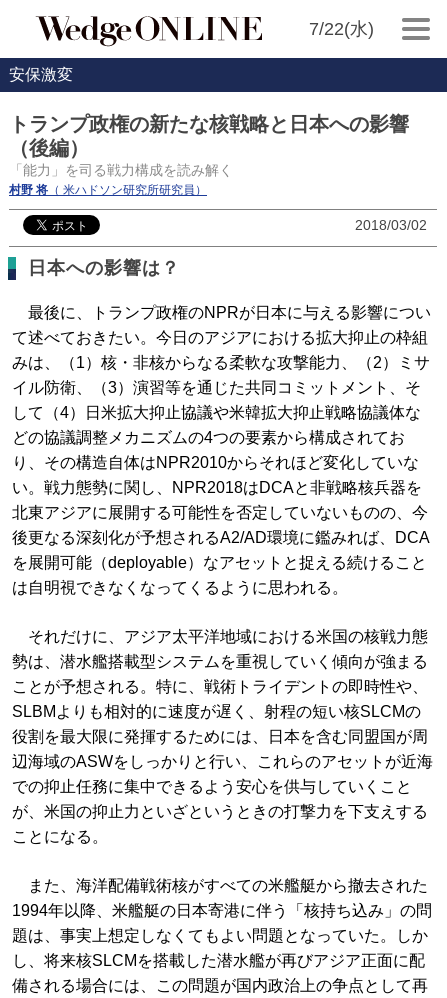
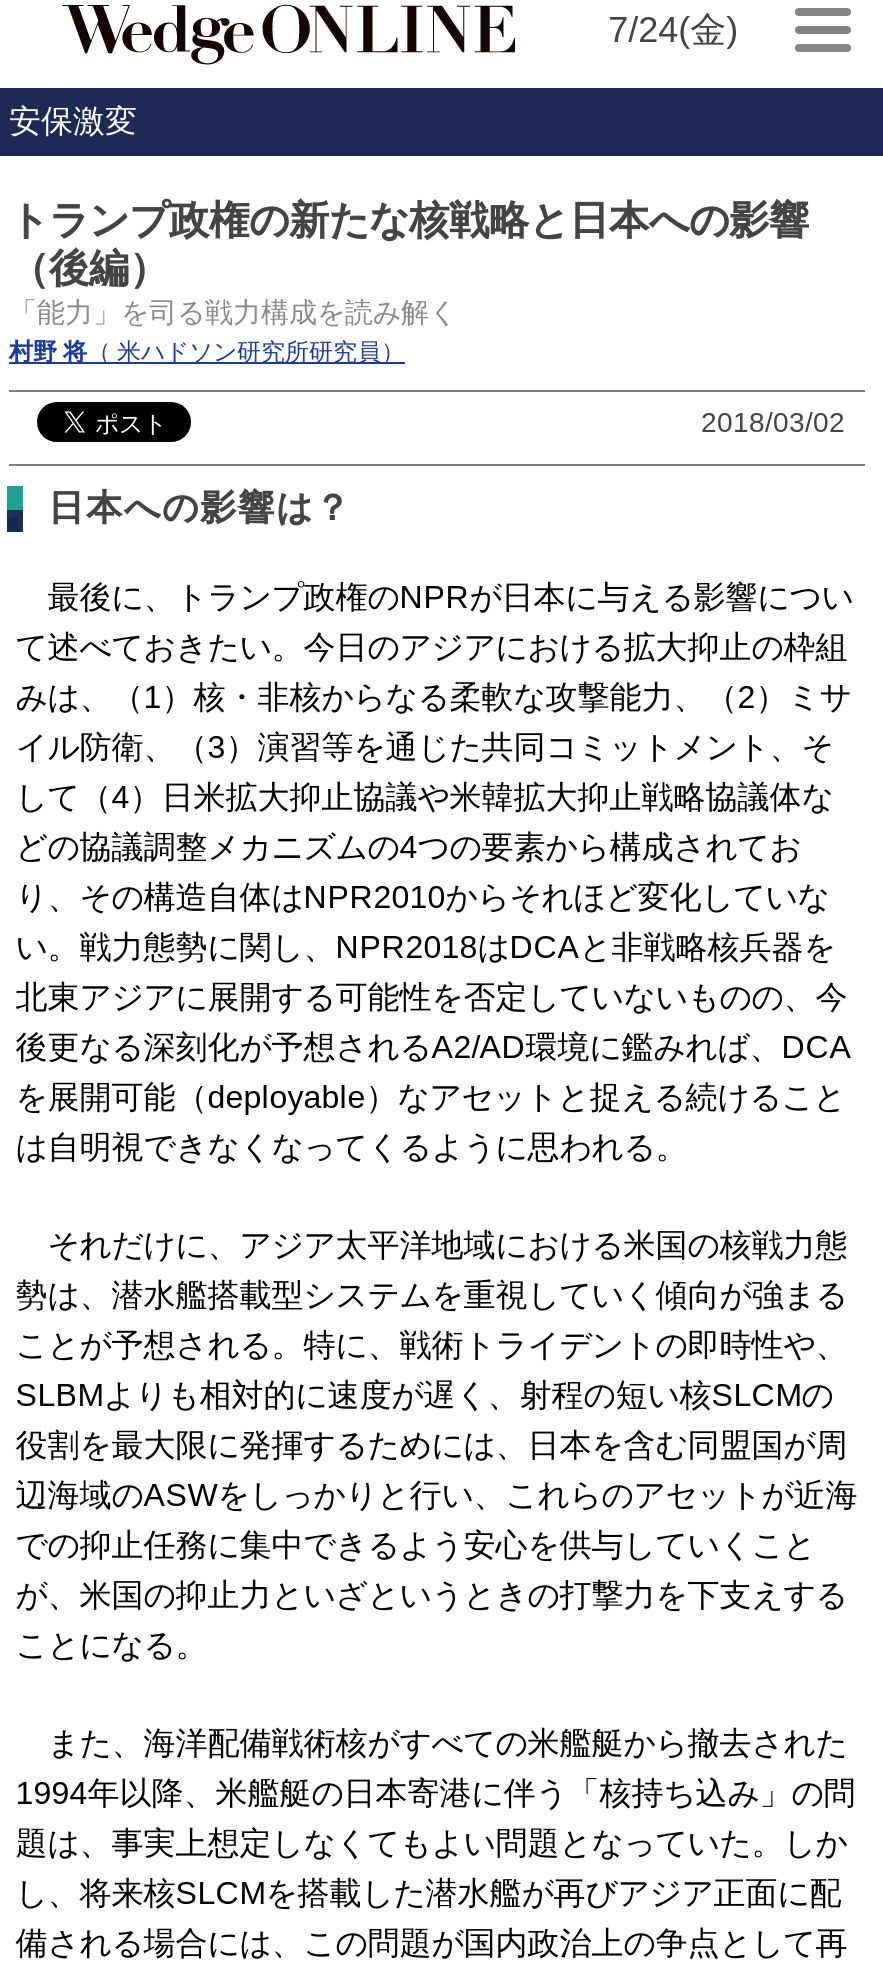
[309,19,374,39] 7/22(水) -> [608,10,738,50] 7/24(金)

